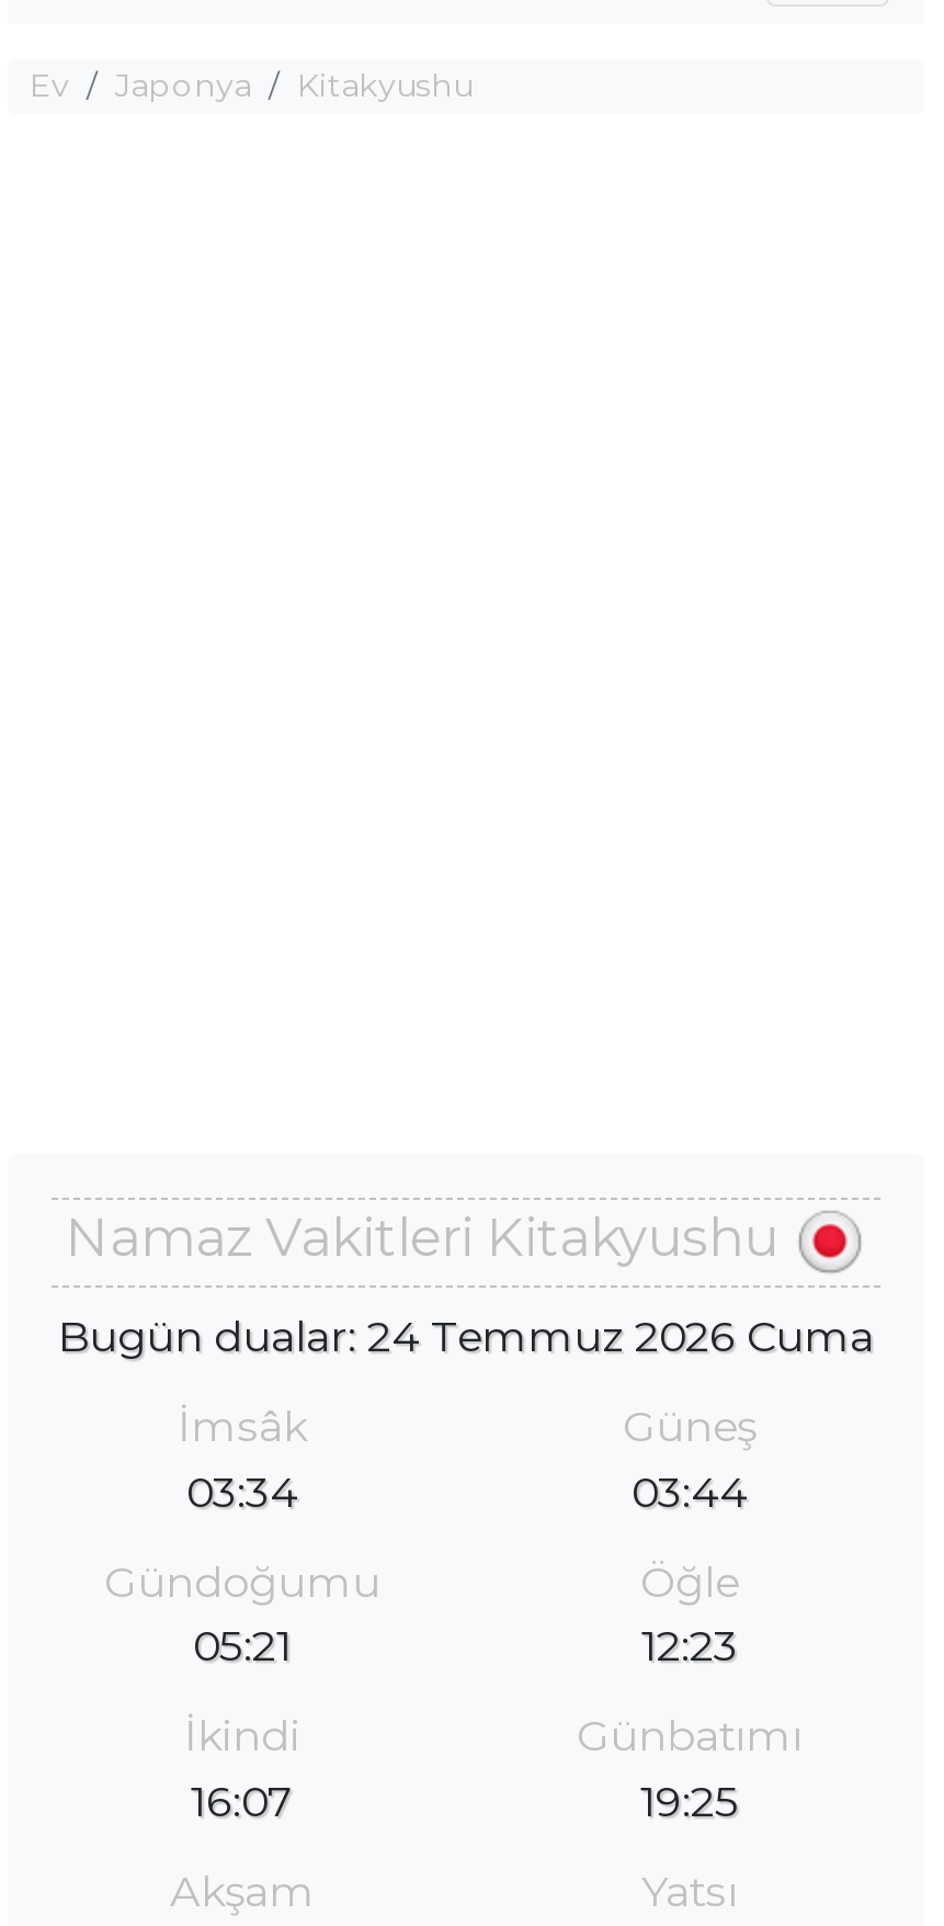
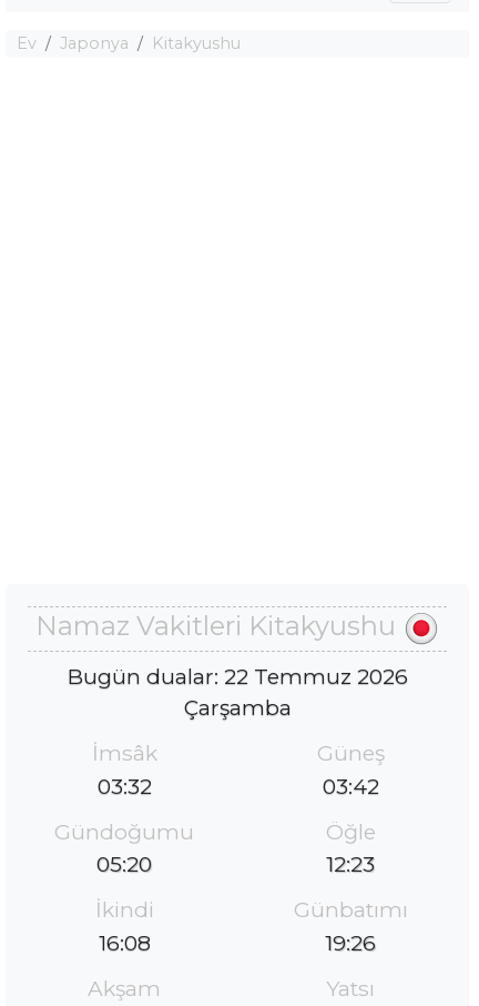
[58,1309,874,1362] Bugün dualar: 24 Temmuz 2026 Cuma -> [67,663,407,720] Bugün dualar: 22 Temmuz 2026 | Çarşamba
[186,1464,298,1517] 03:34 -> [97,772,151,799] 03:32
[632,1464,748,1517] 03:44 -> [322,772,379,799] 03:42
[193,1620,292,1672] 05:21 -> [96,851,152,878] 05:20
[191,1775,294,1828] 16:07 -> [98,930,150,956] 16:08
[640,1775,739,1828] 19:25 -> [325,930,376,956] 19:26

